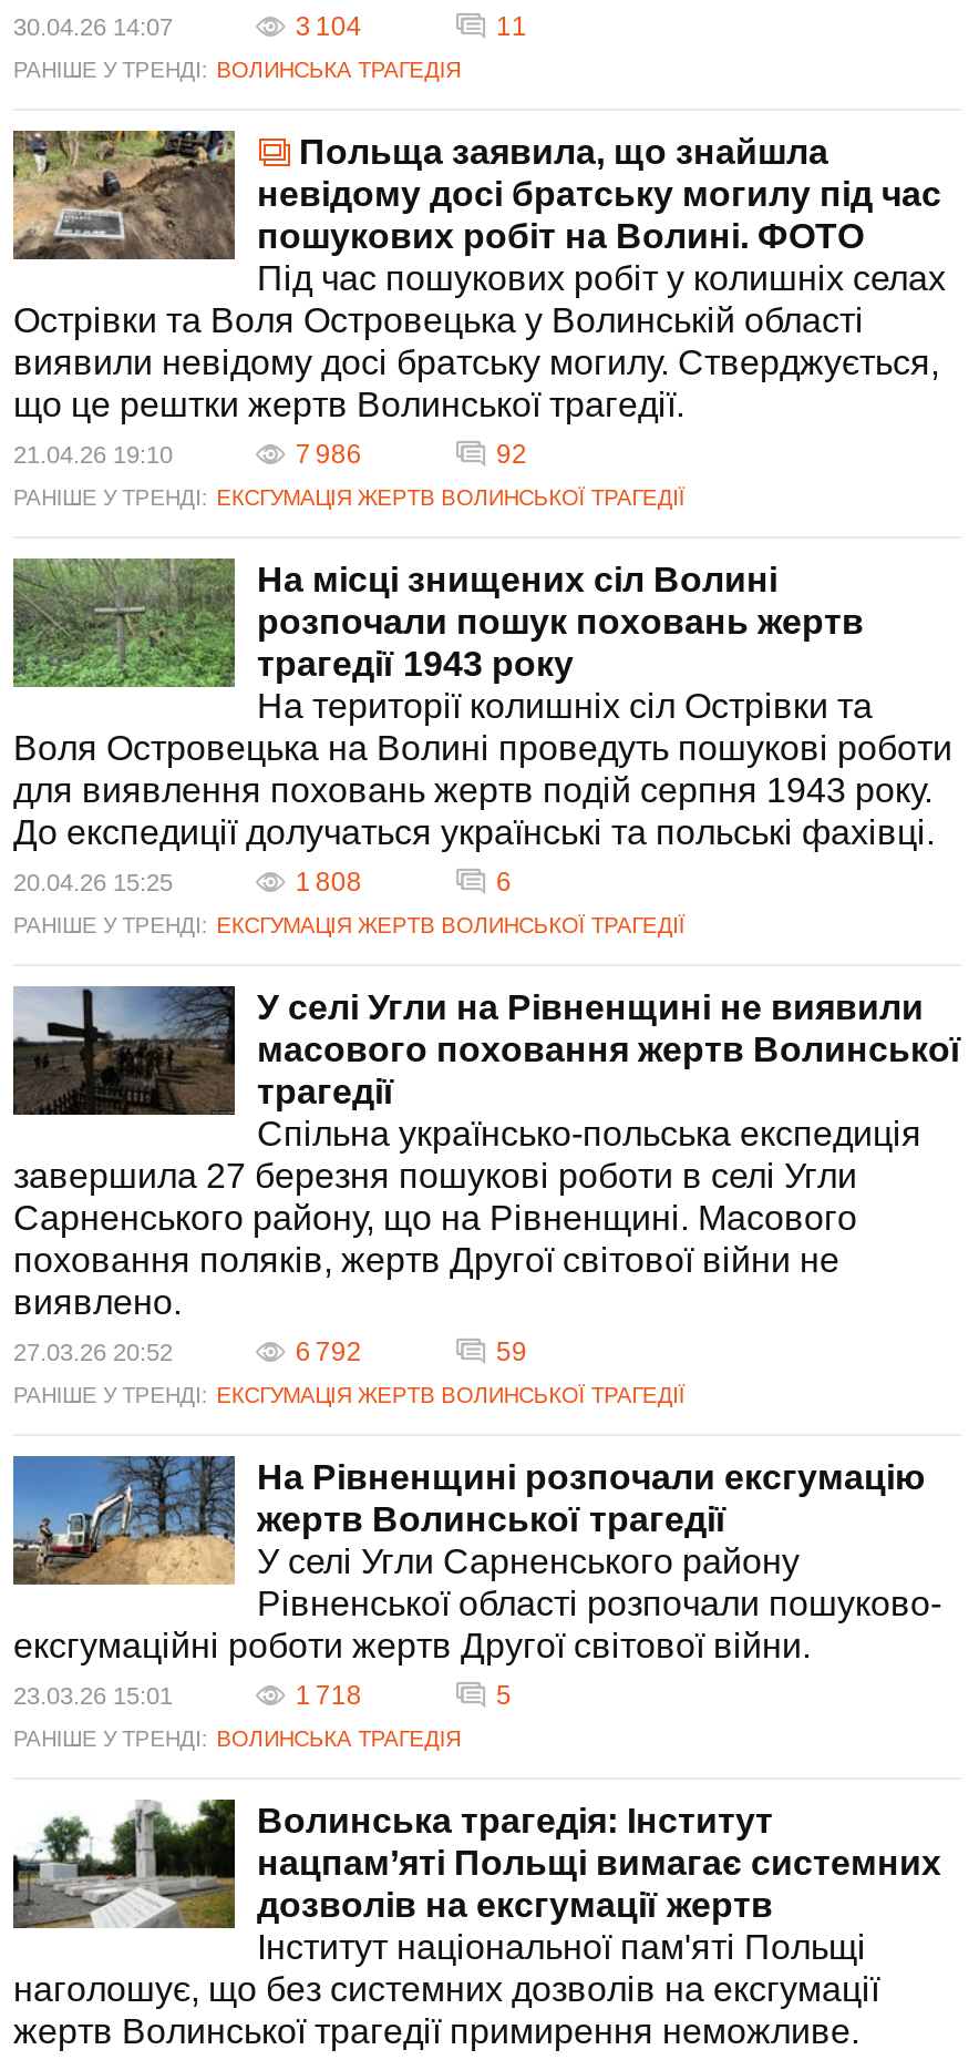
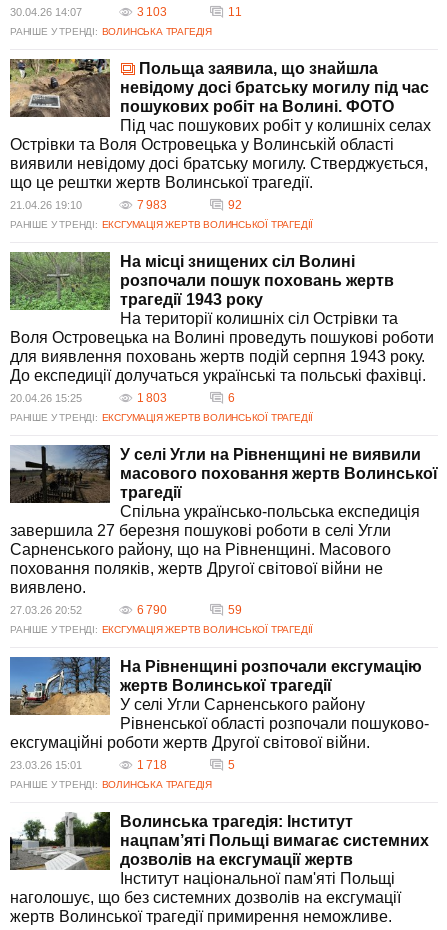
[295,11,362,42] 3 104 -> [137,5,167,19] 3 103
[295,438,362,469] 7 986 -> [137,198,167,212] 7 983
[295,866,362,897] 1 808 -> [137,391,167,405] 1 803
[295,1336,362,1367] 6 792 -> [137,603,167,617] 6 790

